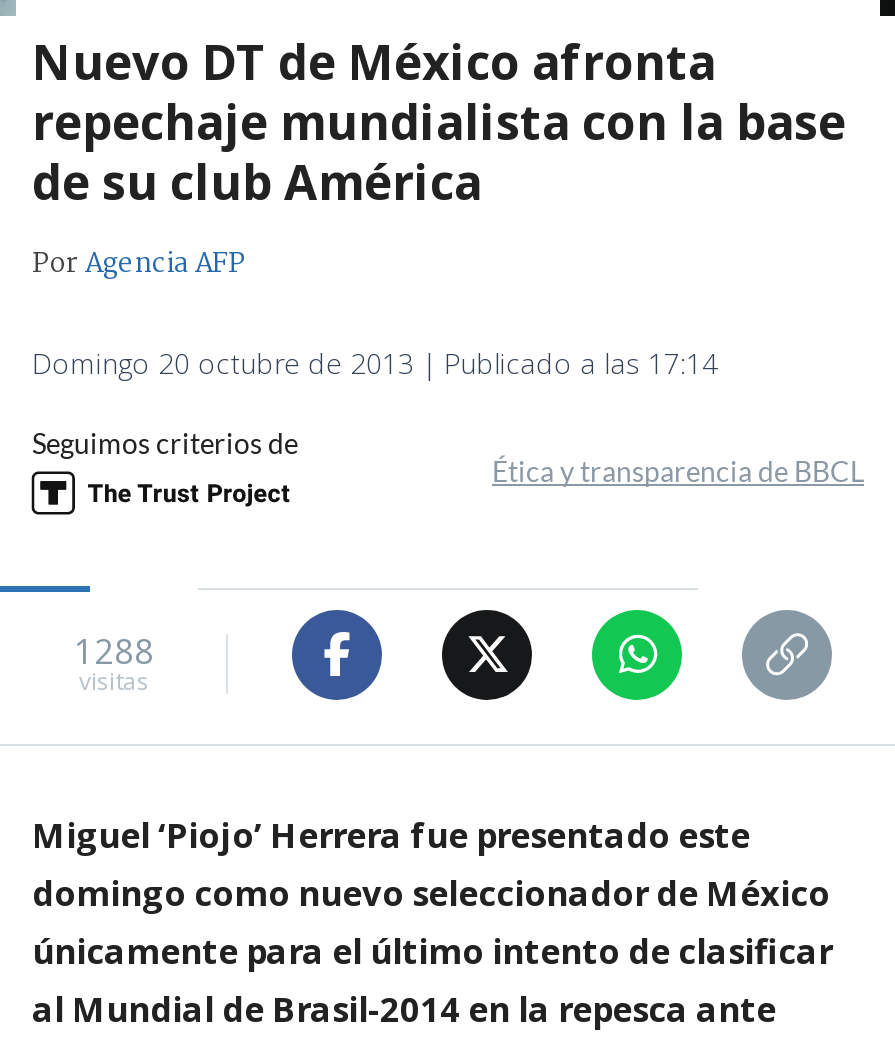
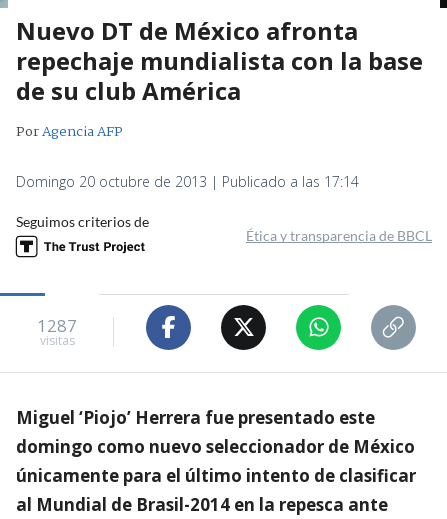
[74,629,154,675] 1288 -> [37,314,77,337] 1287

